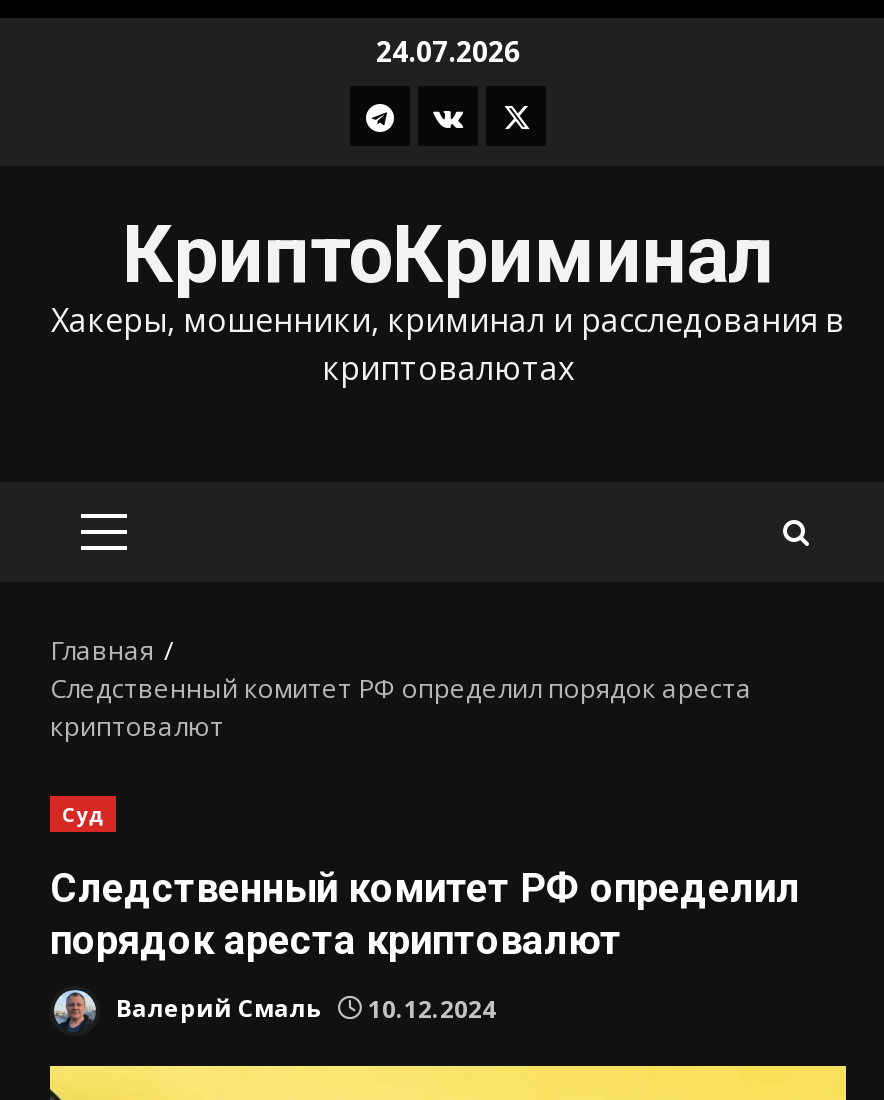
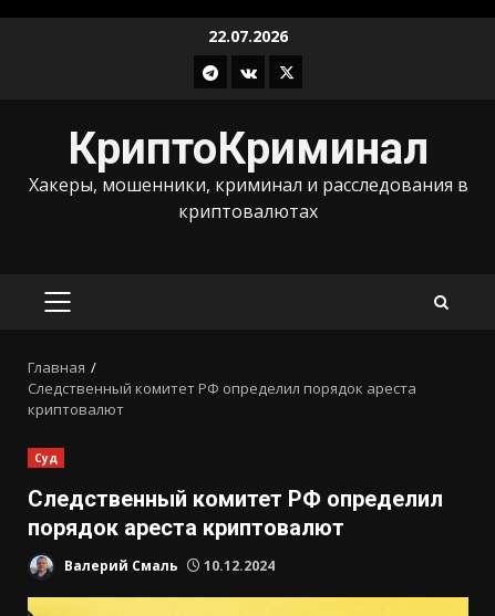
[376,32,520,70] 24.07.2026 -> [208,25,288,46] 22.07.2026

